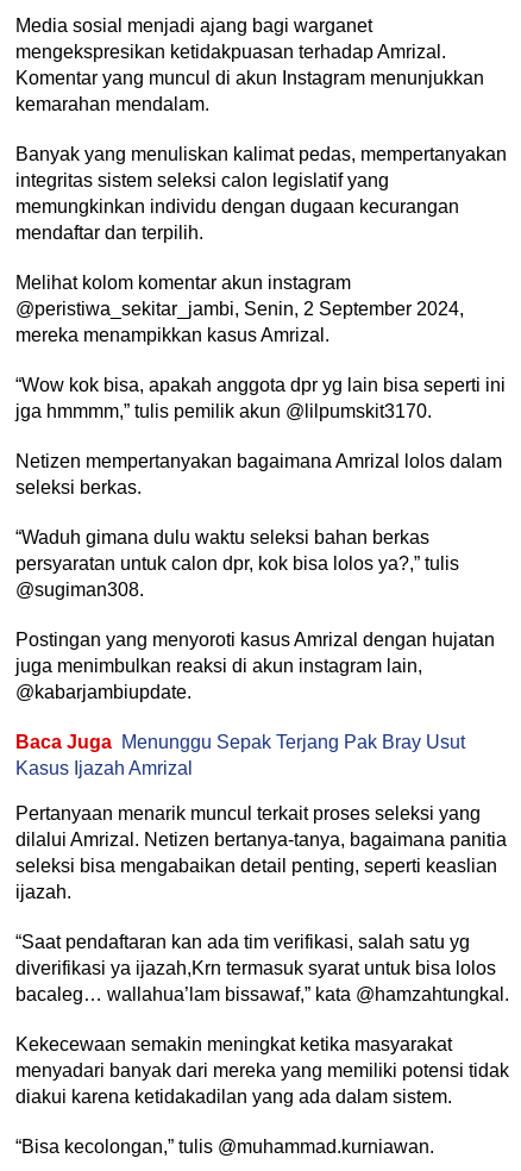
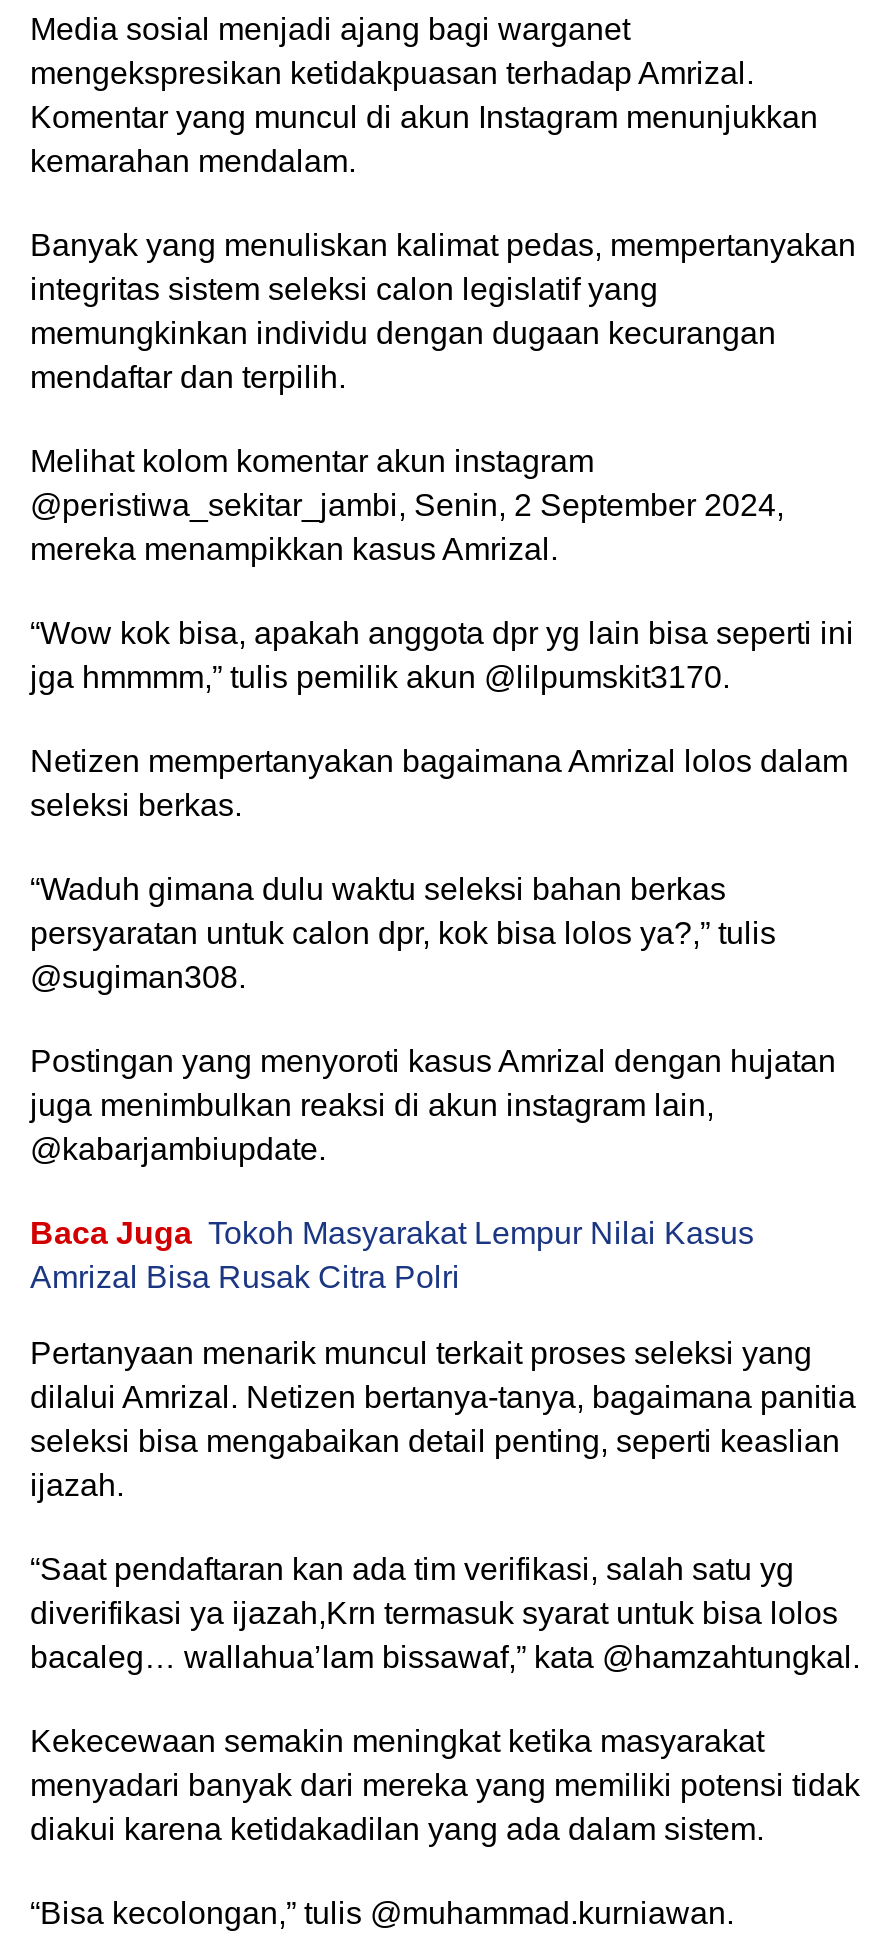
[15,732,465,779] Baca Juga Menunggu Sepak Terjang Pak Bray Usut | Kasus Ijazah Amrizal -> [30,1217,754,1295] Baca Juga Tokoh Masyarakat Lempur Nilai Kasus | Amrizal Bisa Rusak Citra Polri

